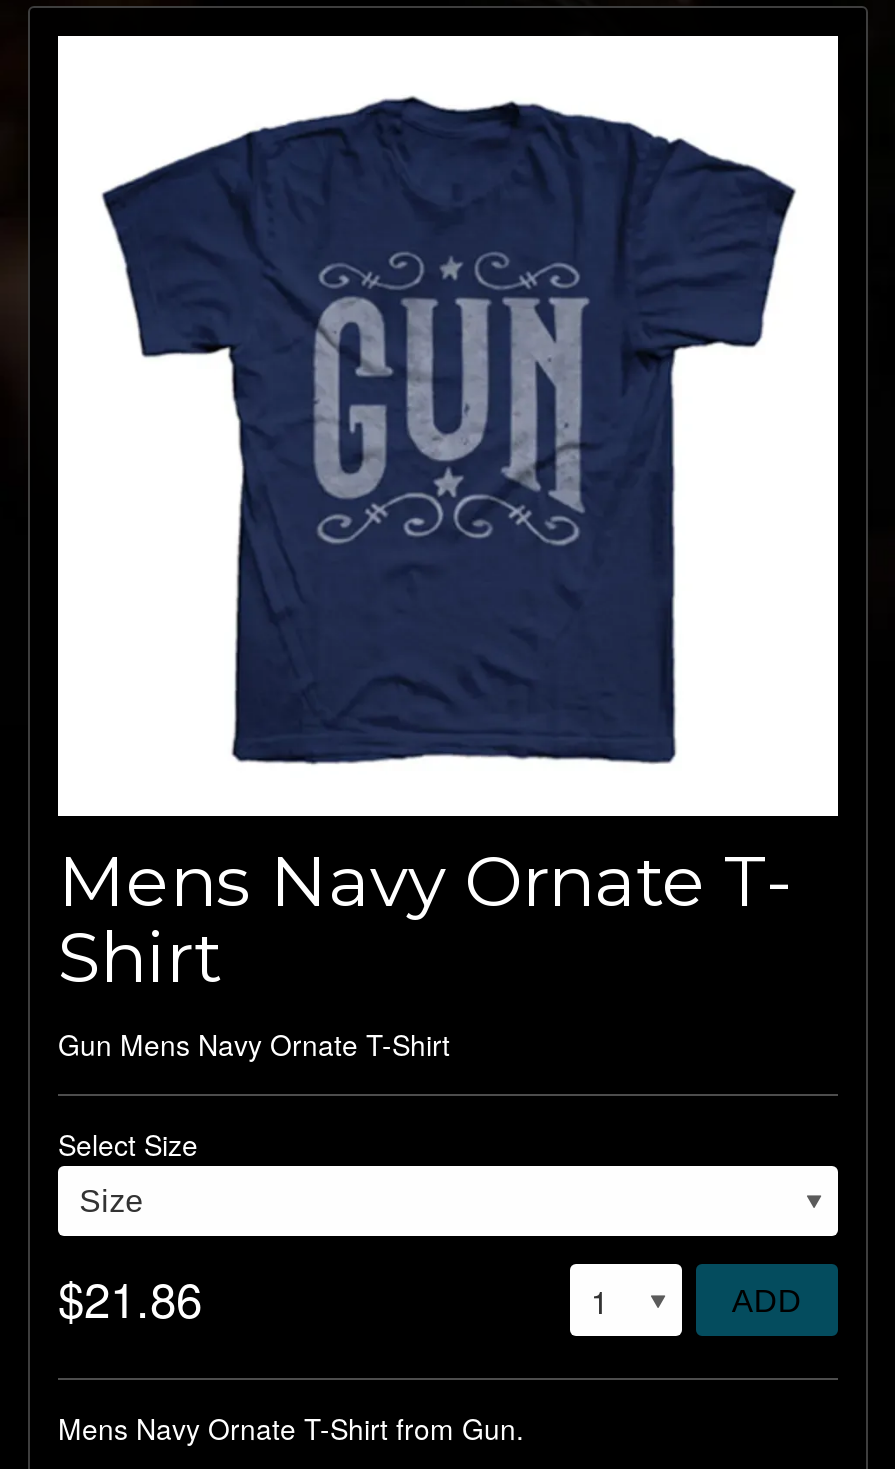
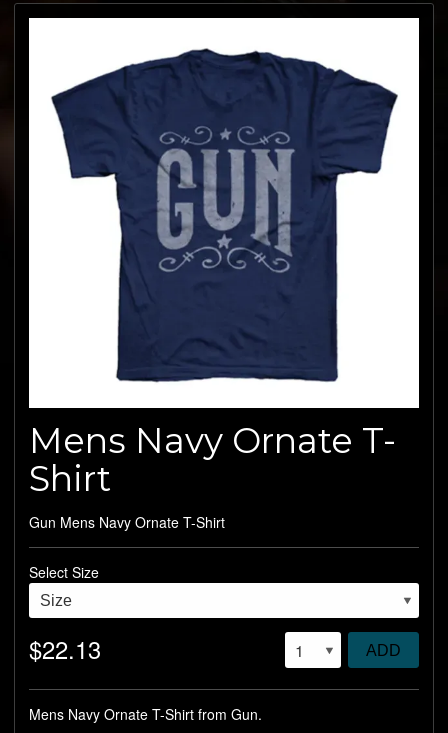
[58,1265,202,1333] $21.86 -> [29,632,101,666] $22.13

